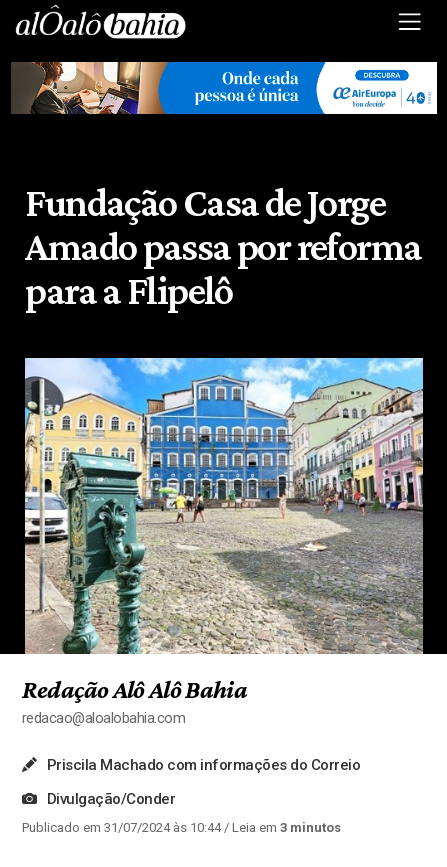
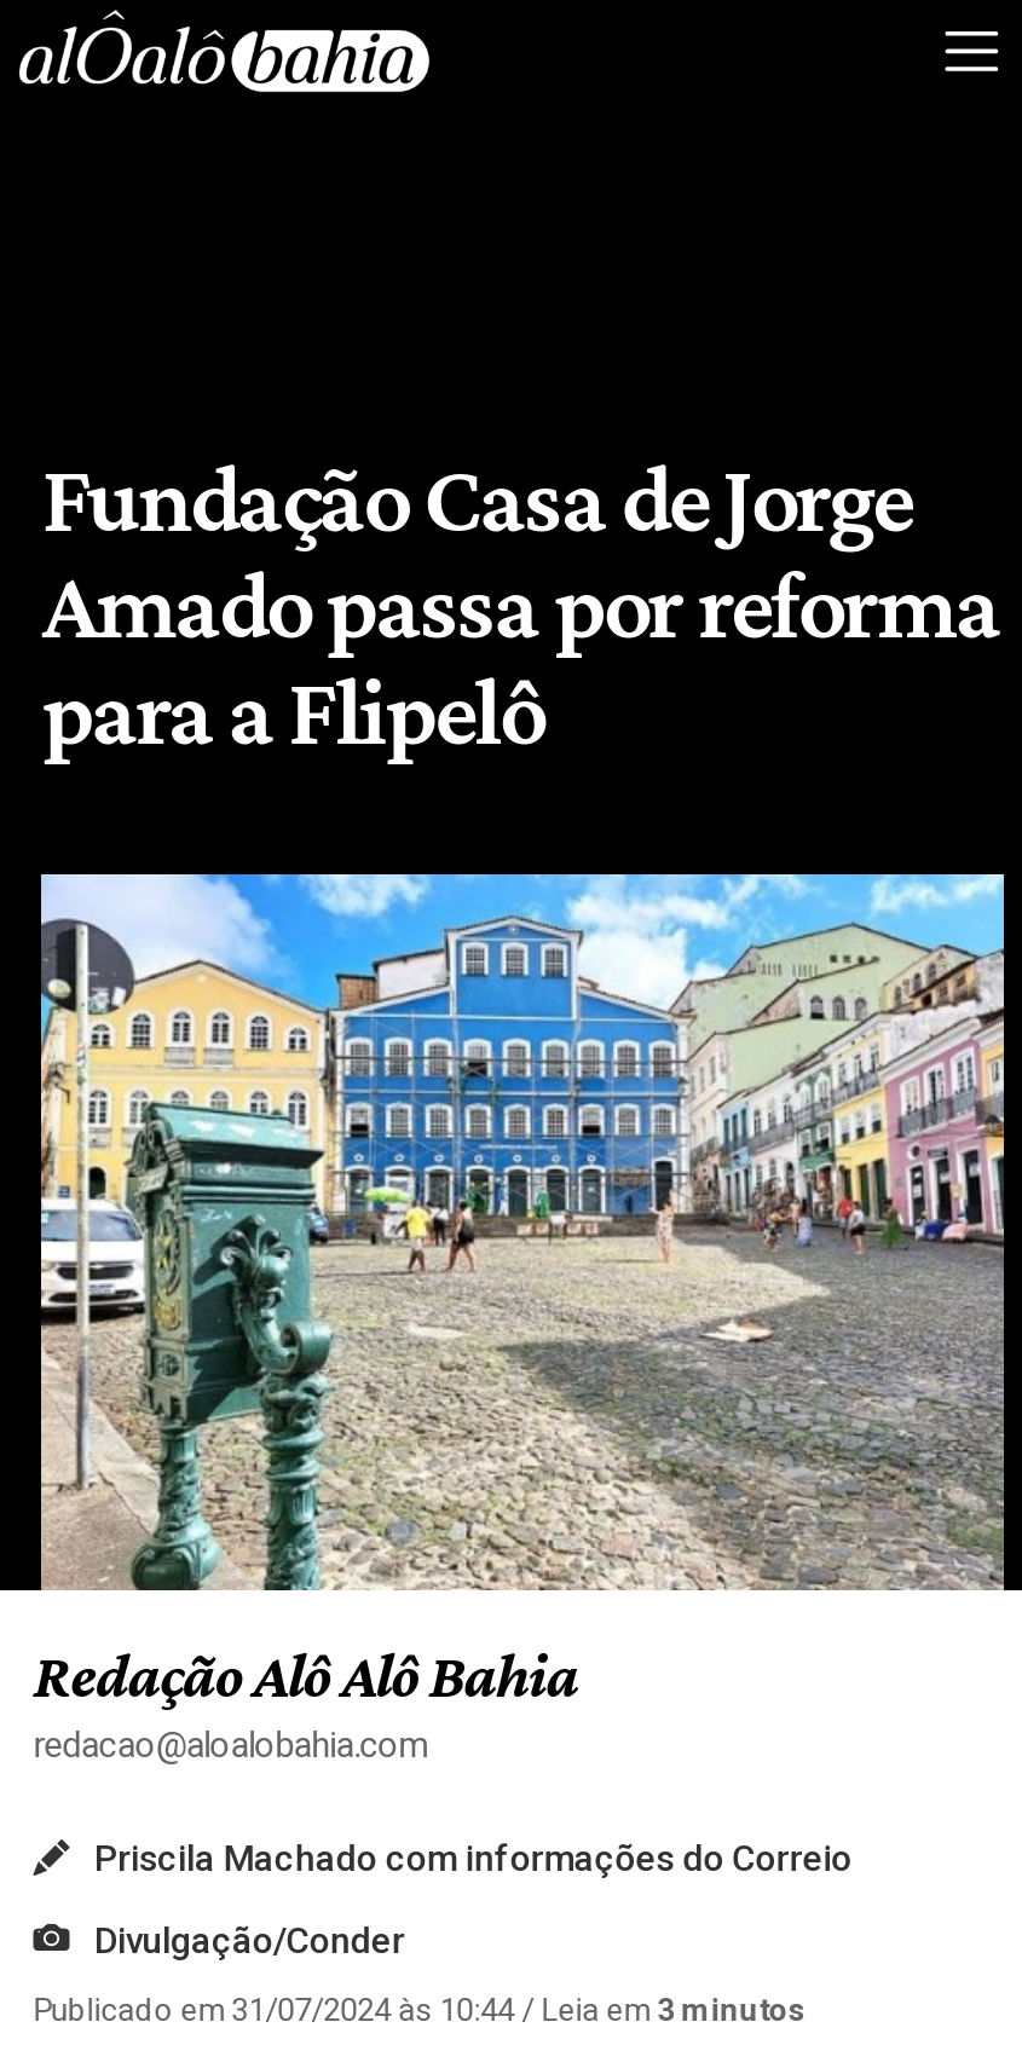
[11,61,438,115] [image] -> none

